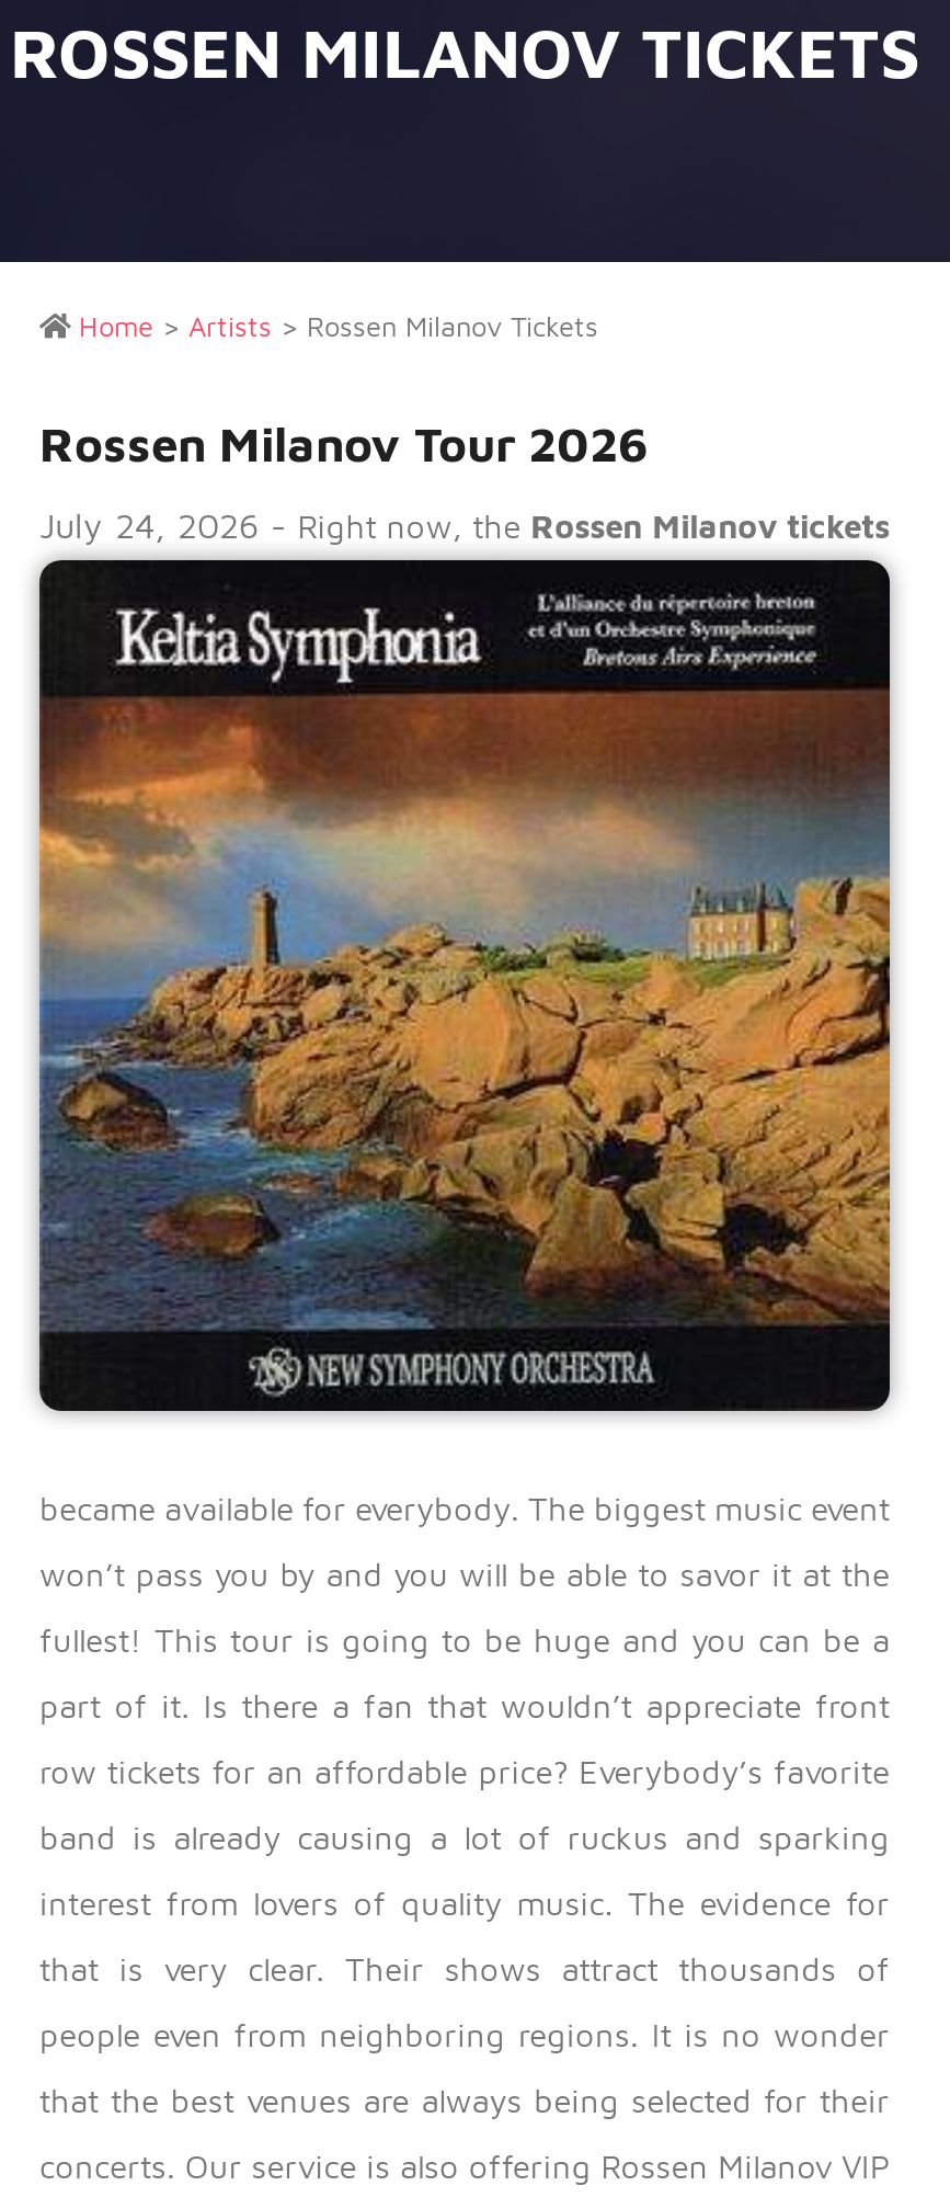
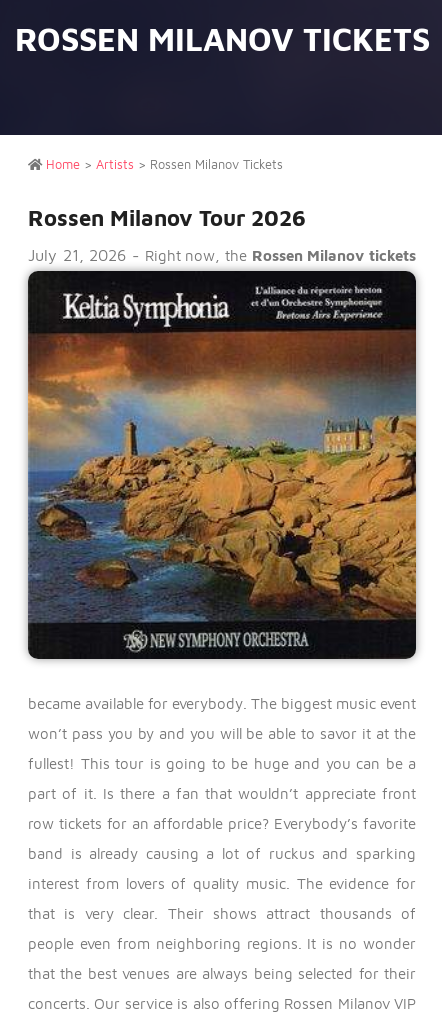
[39,505,890,545] July 24, 2026 - Right now, the Rossen Milanov tickets -> [28,246,416,264] July 21, 2026 - Right now, the Rossen Milanov tickets

